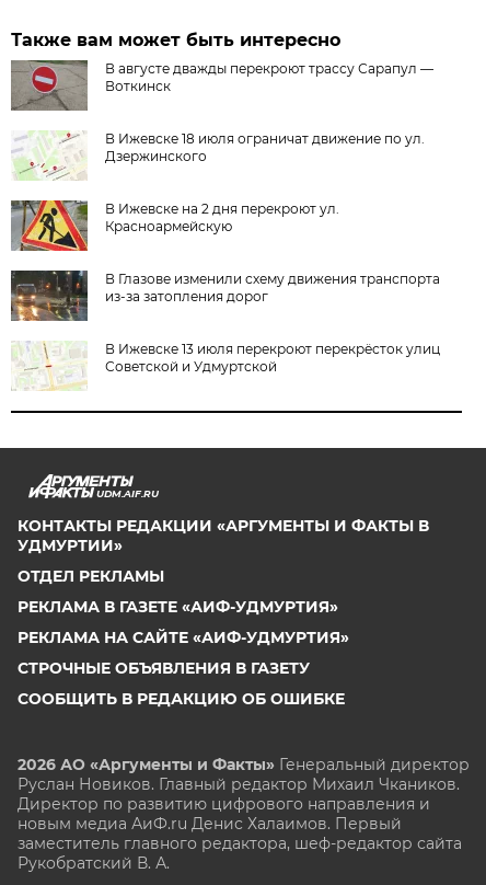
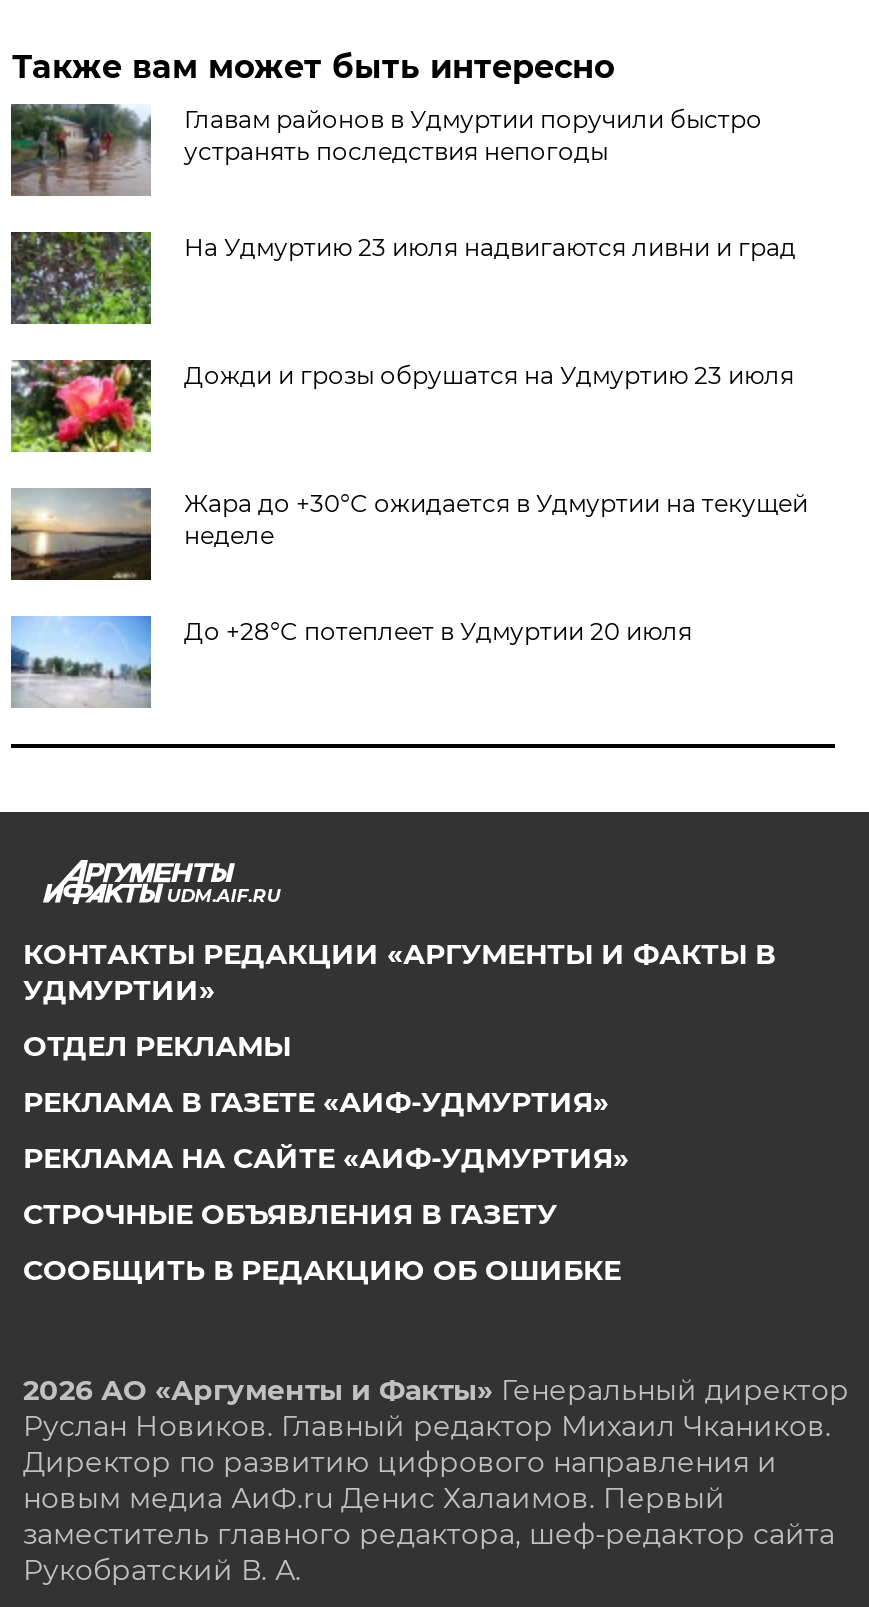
[10,59,434,110] [image] | В августе дважды перекроют трассу Сарапул — | Воткинск -> [9,102,762,196] [image] | Главам районов в Удмуртии поручили быстро | устранять последствия непогоды
[11,130,425,181] [image] | В Ижевске 18 июля ограничат движение по ул. | Дзержинского -> [9,230,796,326] [image] | На Удмуртию 23 июля надвигаются ливни и град
[11,199,340,252] [image] | В Ижевске на 2 дня перекроют ул. | Красноармейскую -> [9,358,794,454] [image] | Дожди и грозы обрушатся на Удмуртию 23 июля
[10,269,440,322] [image] | В Глазове изменили схему движения транспорта | из-за затопления дорог -> [9,486,808,582] [image] | Жара до +30°С ожидается в Удмуртии на текущей | неделе
[11,341,440,391] [image] | В Ижевске 13 июля перекроют перекрёсток улиц | Советской и Удмуртской -> [9,614,692,708] [image] | До +28°С потеплеет в Удмуртии 20 июля

